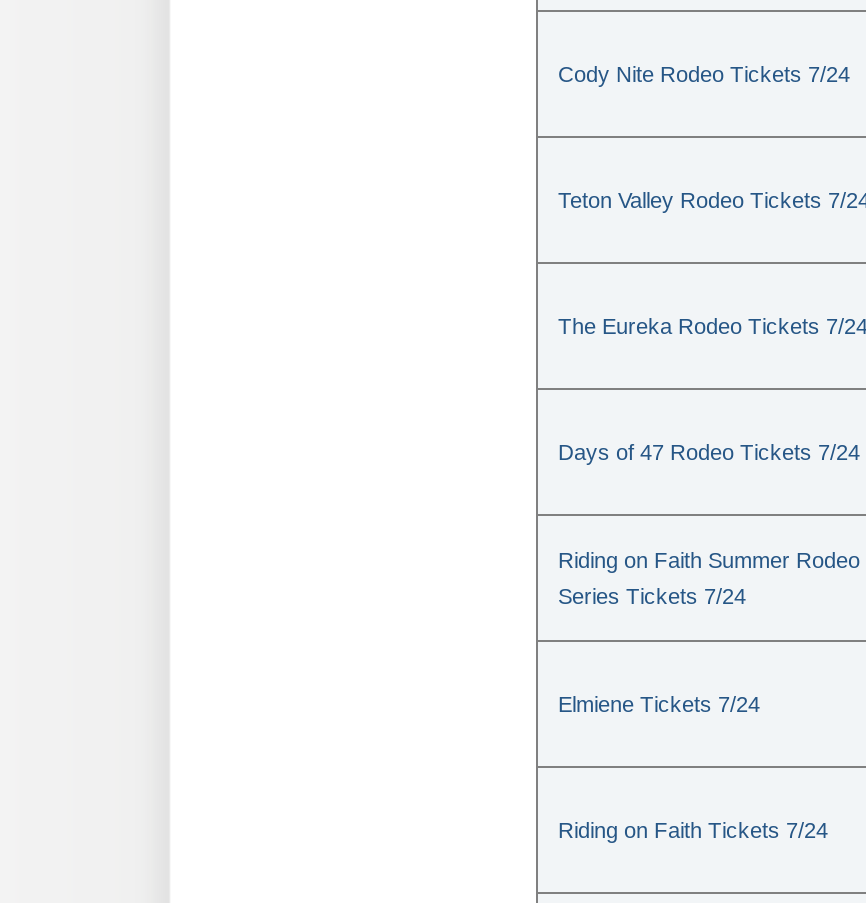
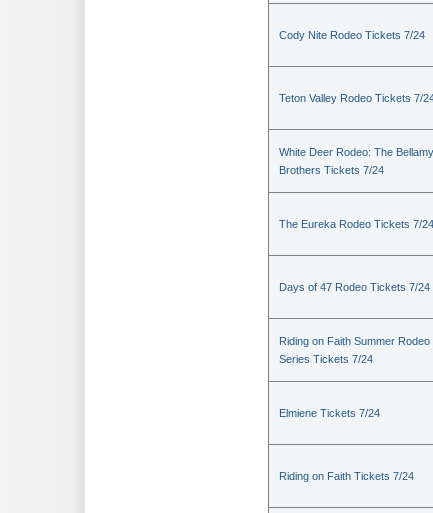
none -> [279,146,433,176] White Deer Rodeo: The Bellamy | Brothers Tickets 7/24

